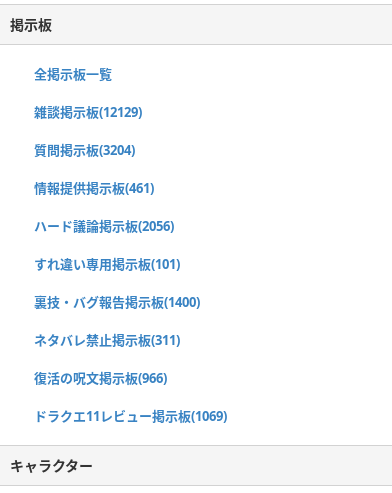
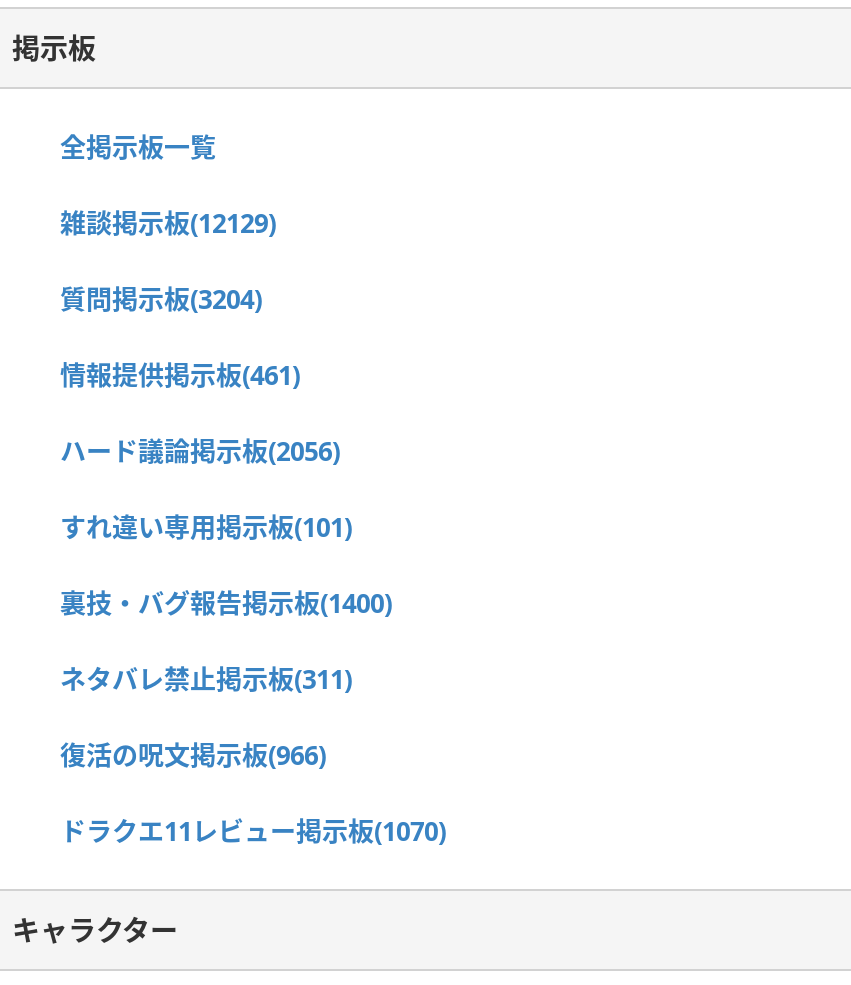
[34,407,227,425] ドラクエ11レビュー掲示板(1069) -> [60,812,446,848] ドラクエ11レビュー掲示板(1070)

